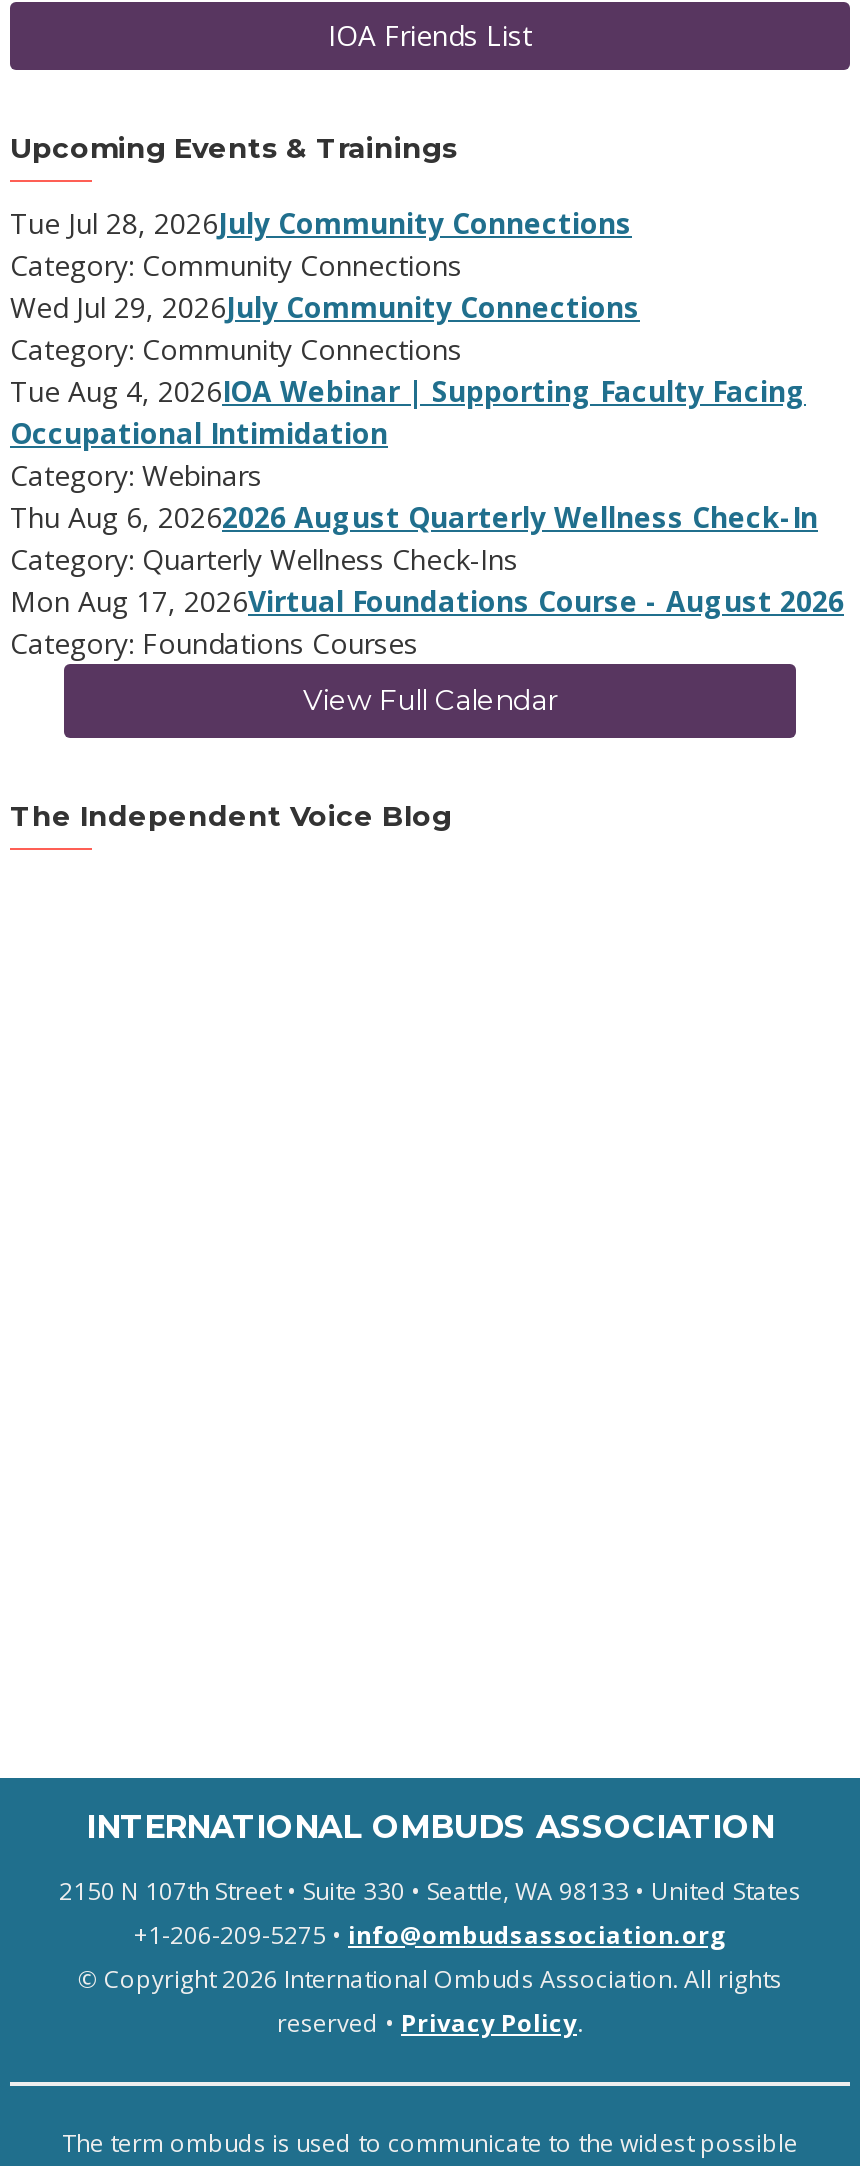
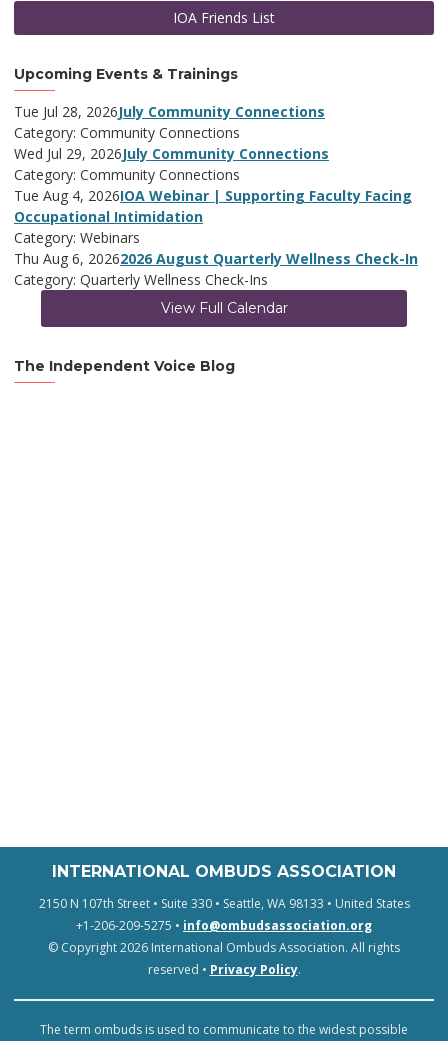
[10,583,844,663] Mon Aug 17, 2026Virtual Foundations Course - August 2026 | Category: Foundations Courses -> none

